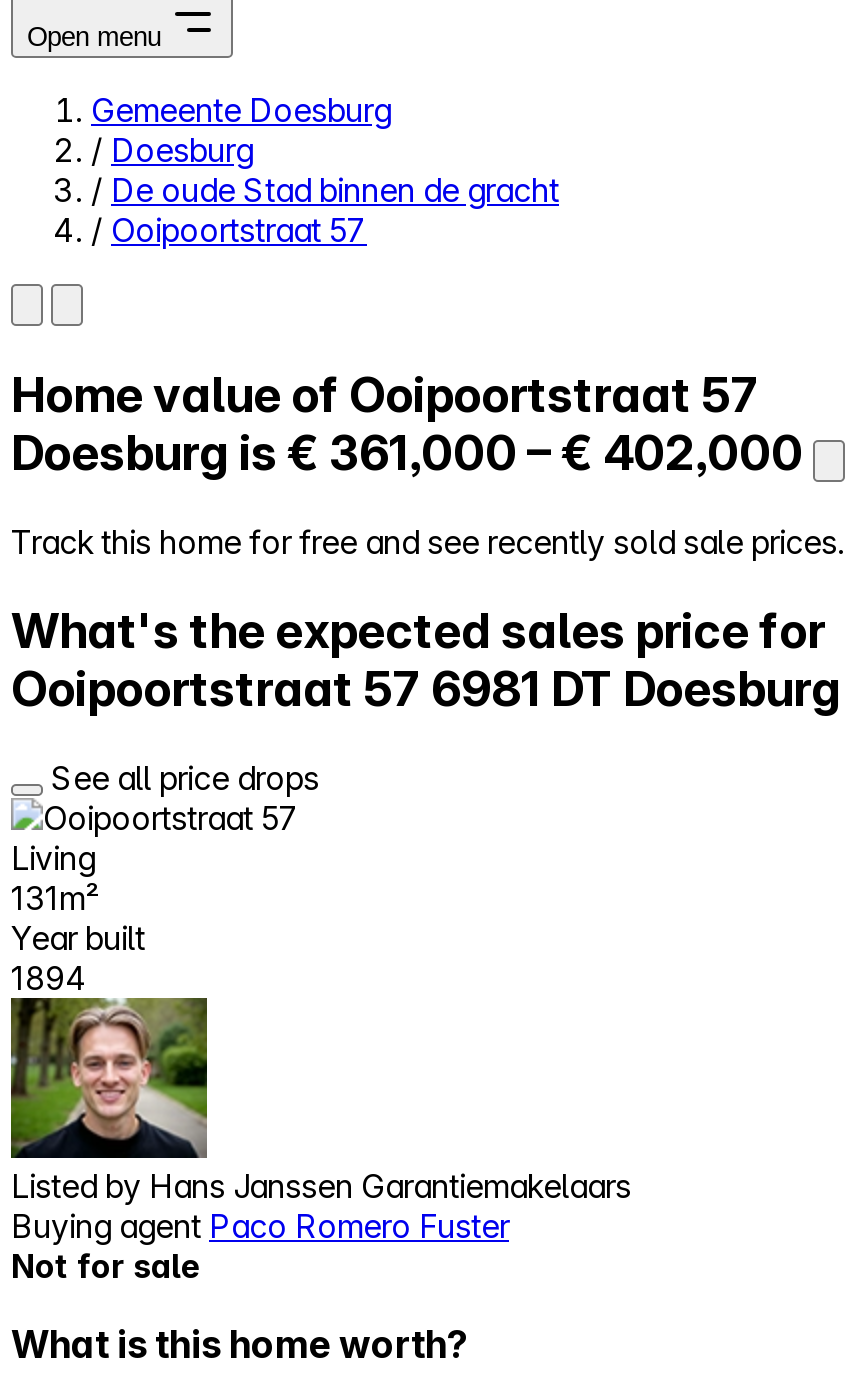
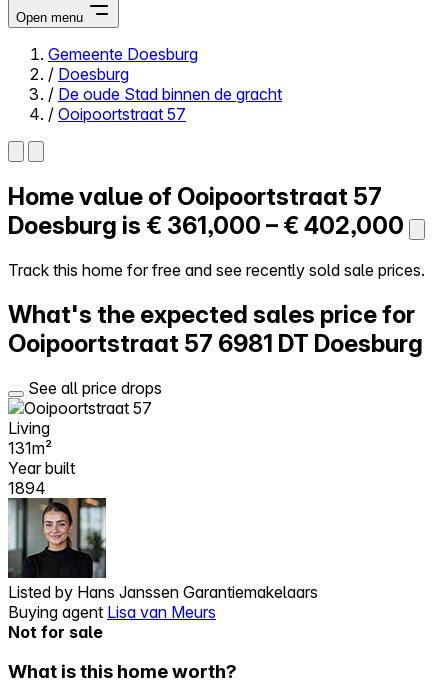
[9,996,509,1245] [image] | Buying agent Paco Romero Fuster -> [8,497,216,622] [image] | Buying agent Lisa van Meurs

